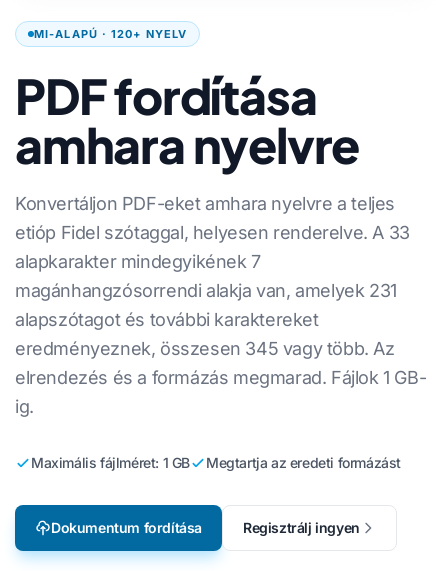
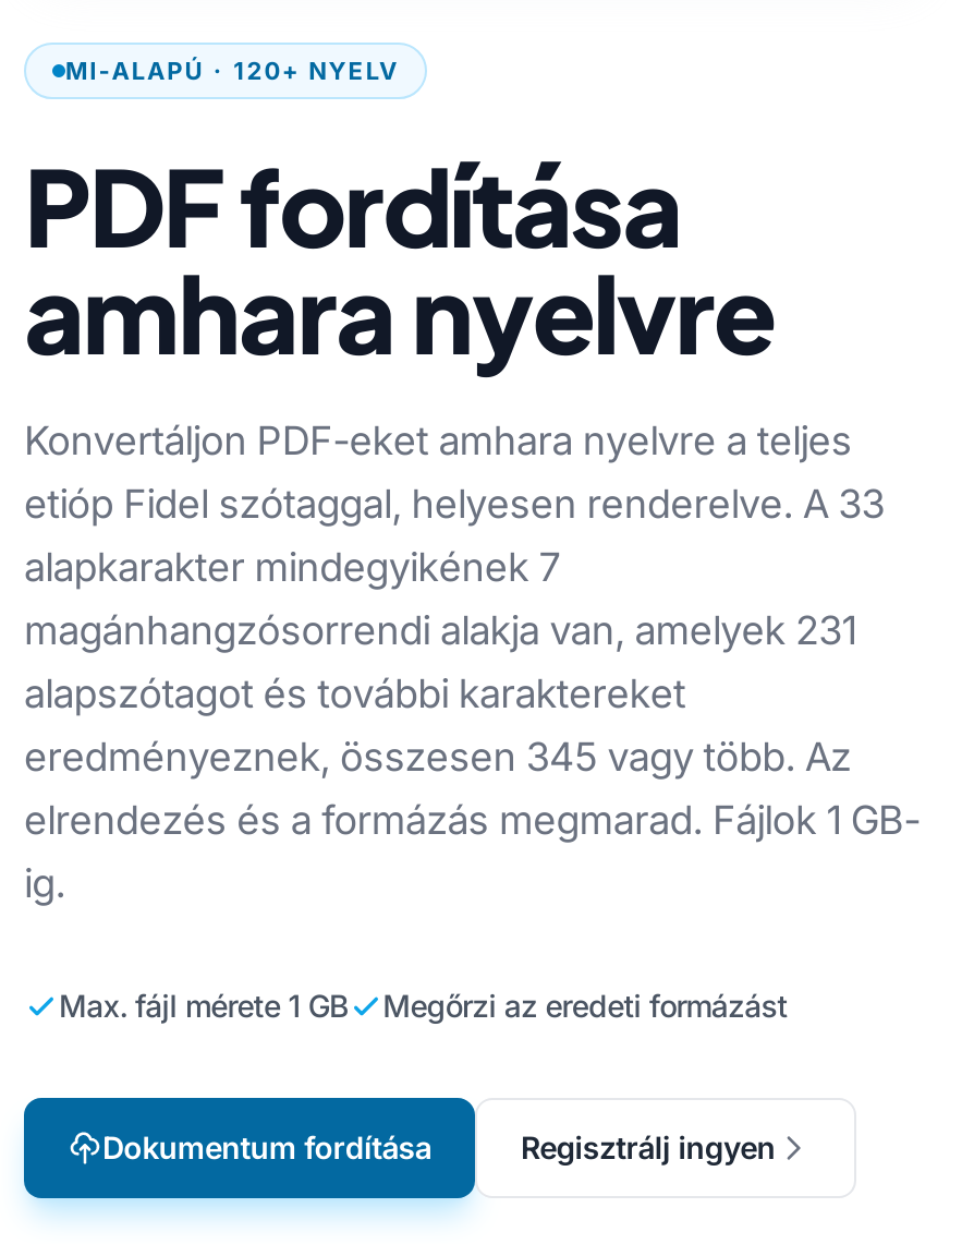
[31,454,401,471] Maximális fájlméret: 1 GB | Megtartja az eredeti formázást -> [59,987,787,1024] Max. fájl mérete 1 GB | Megőrzi az eredeti formázást

